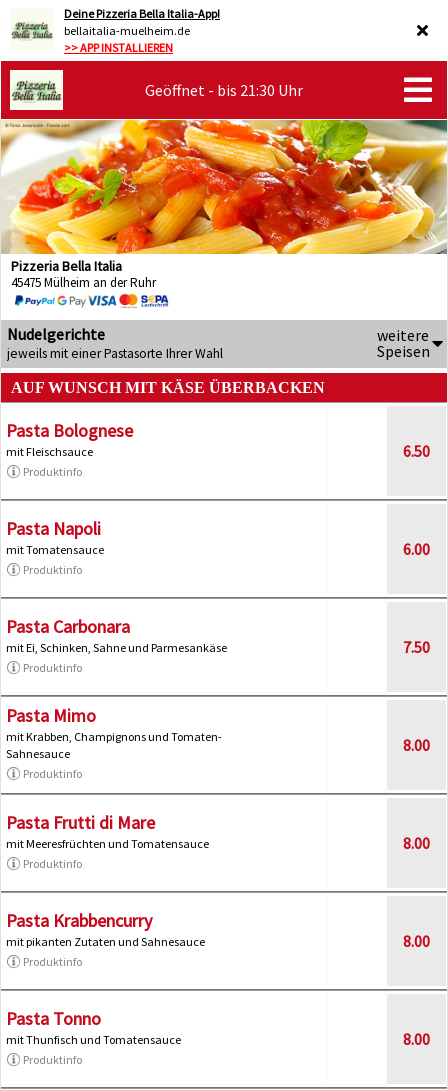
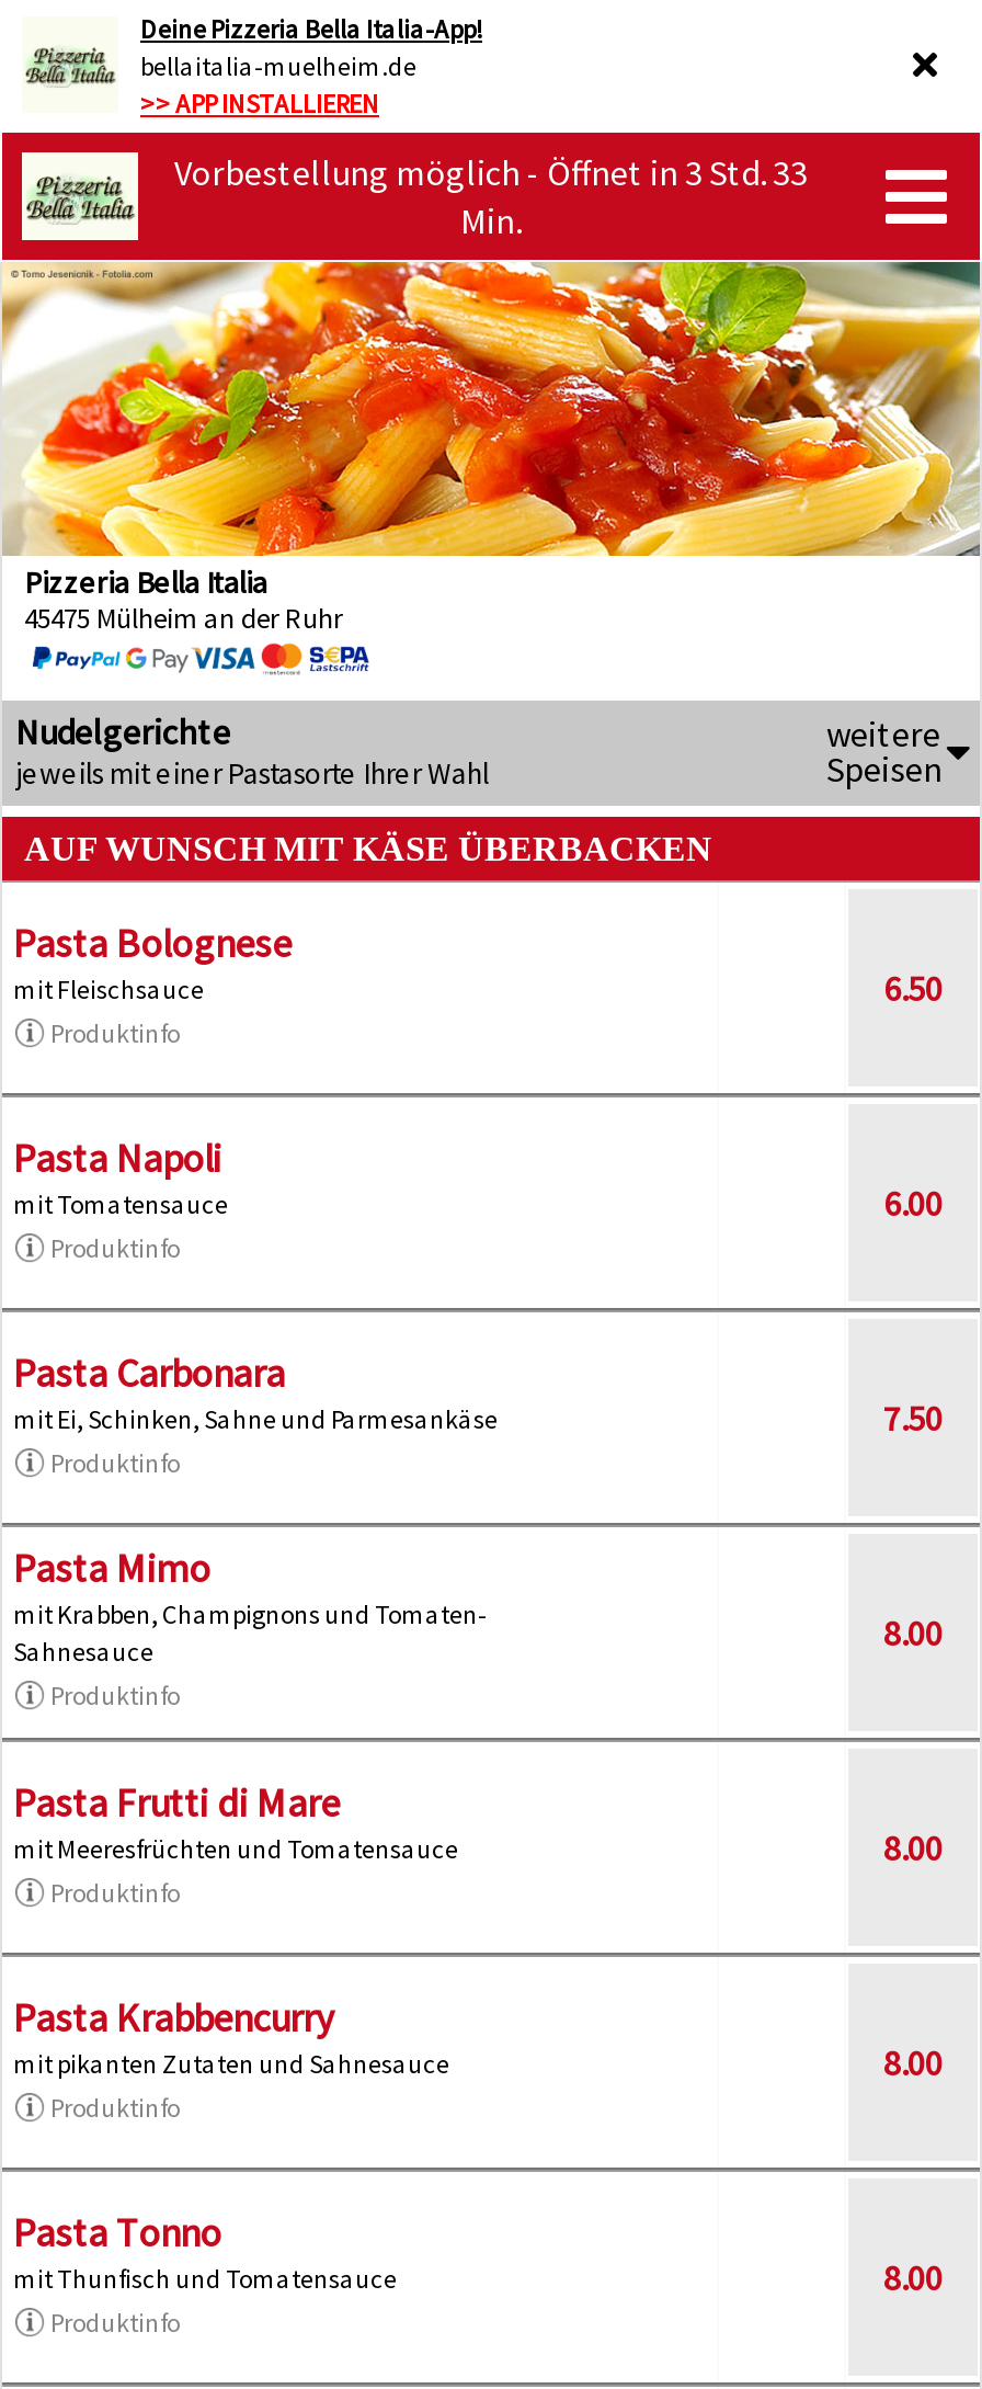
[145,80,303,100] Geöffnet - bis 21:30 Uhr -> [174,150,808,242] Vorbestellung möglich - Öffnet in 3 Std. 33 | Min.

